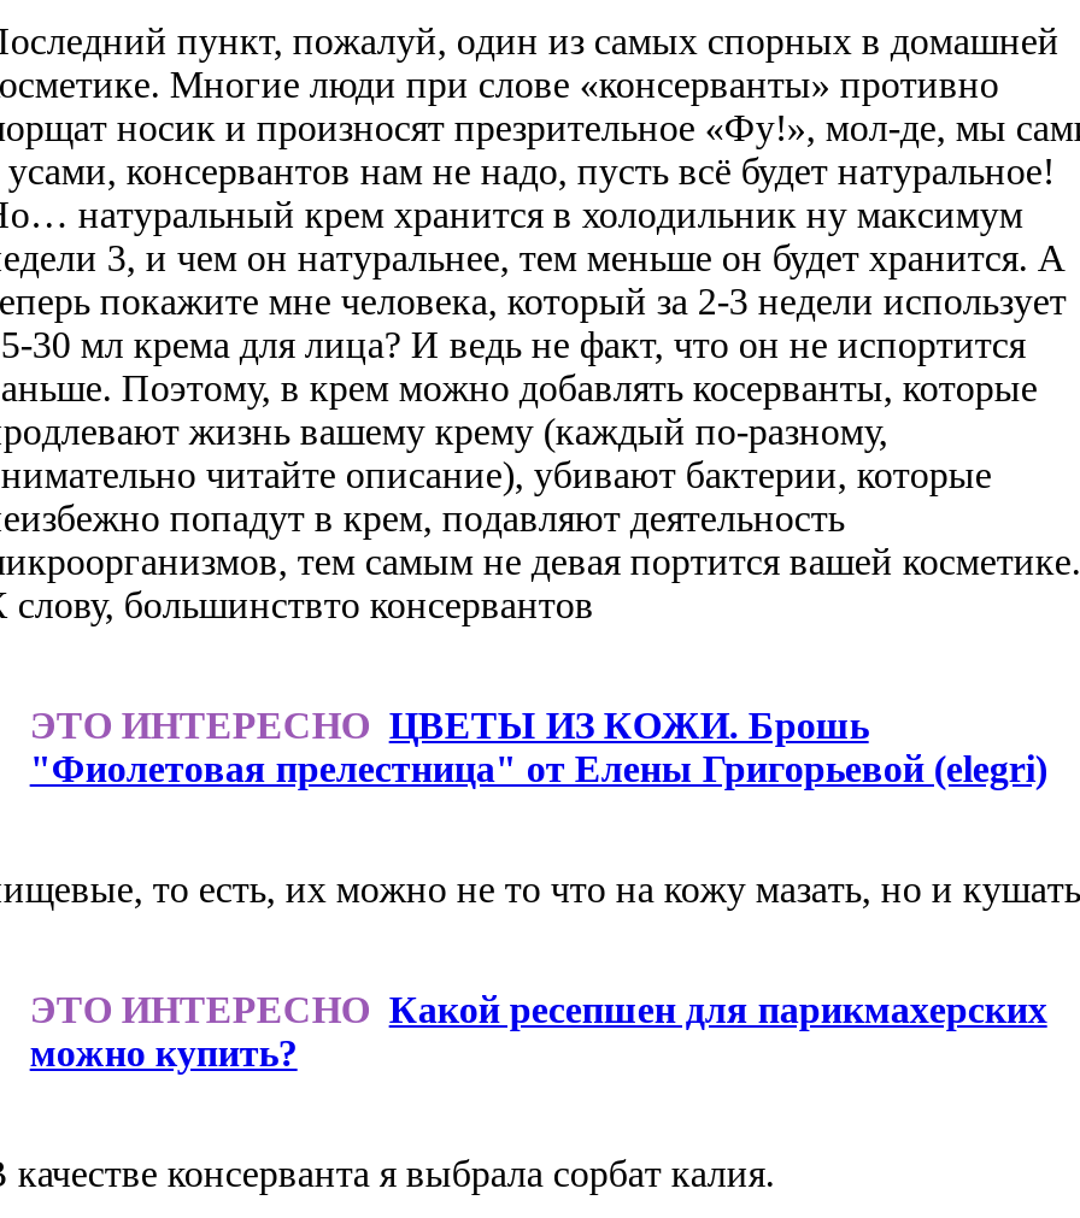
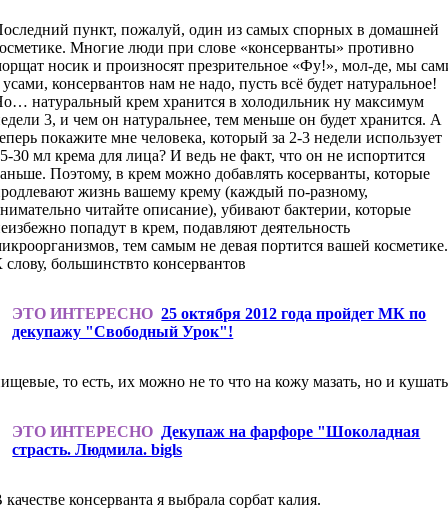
[30,704,1047,788] ЭТО ИНТЕРЕСНО ЦВЕТЫ ИЗ КОЖИ. Брошь | "Фиолетовая прелестница" от Елены Григорьевой (elegri) -> [12,305,426,340] ЭТО ИНТЕРЕСНО 25 октября 2012 года пройдет МК по | декупажу "Свободный Урок"!
[30,988,1047,1073] ЭТО ИНТЕРЕСНО Какой ресепшен для парикмахерских | можно купить? -> [12,423,420,458] ЭТО ИНТЕРЕСНО Декупаж на фарфоре "Шоколадная | страсть. Людмила. bigls

